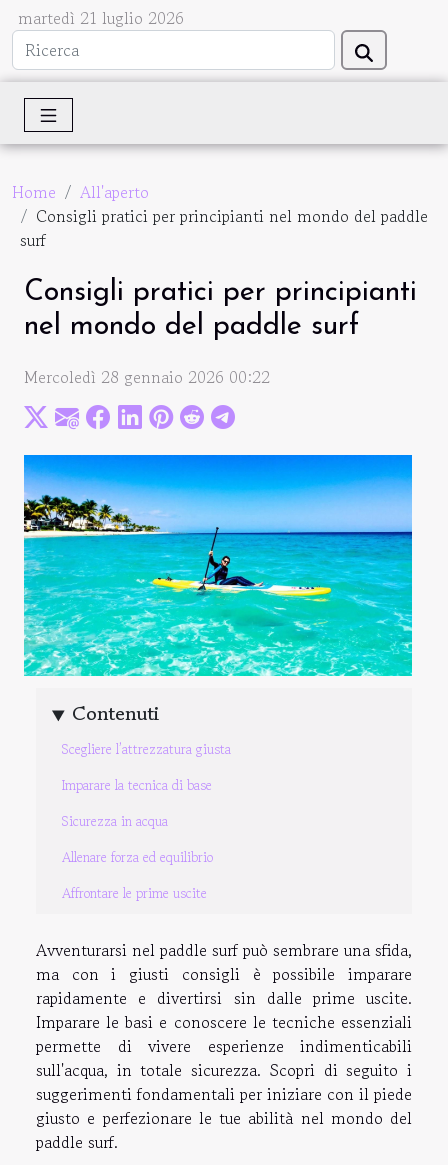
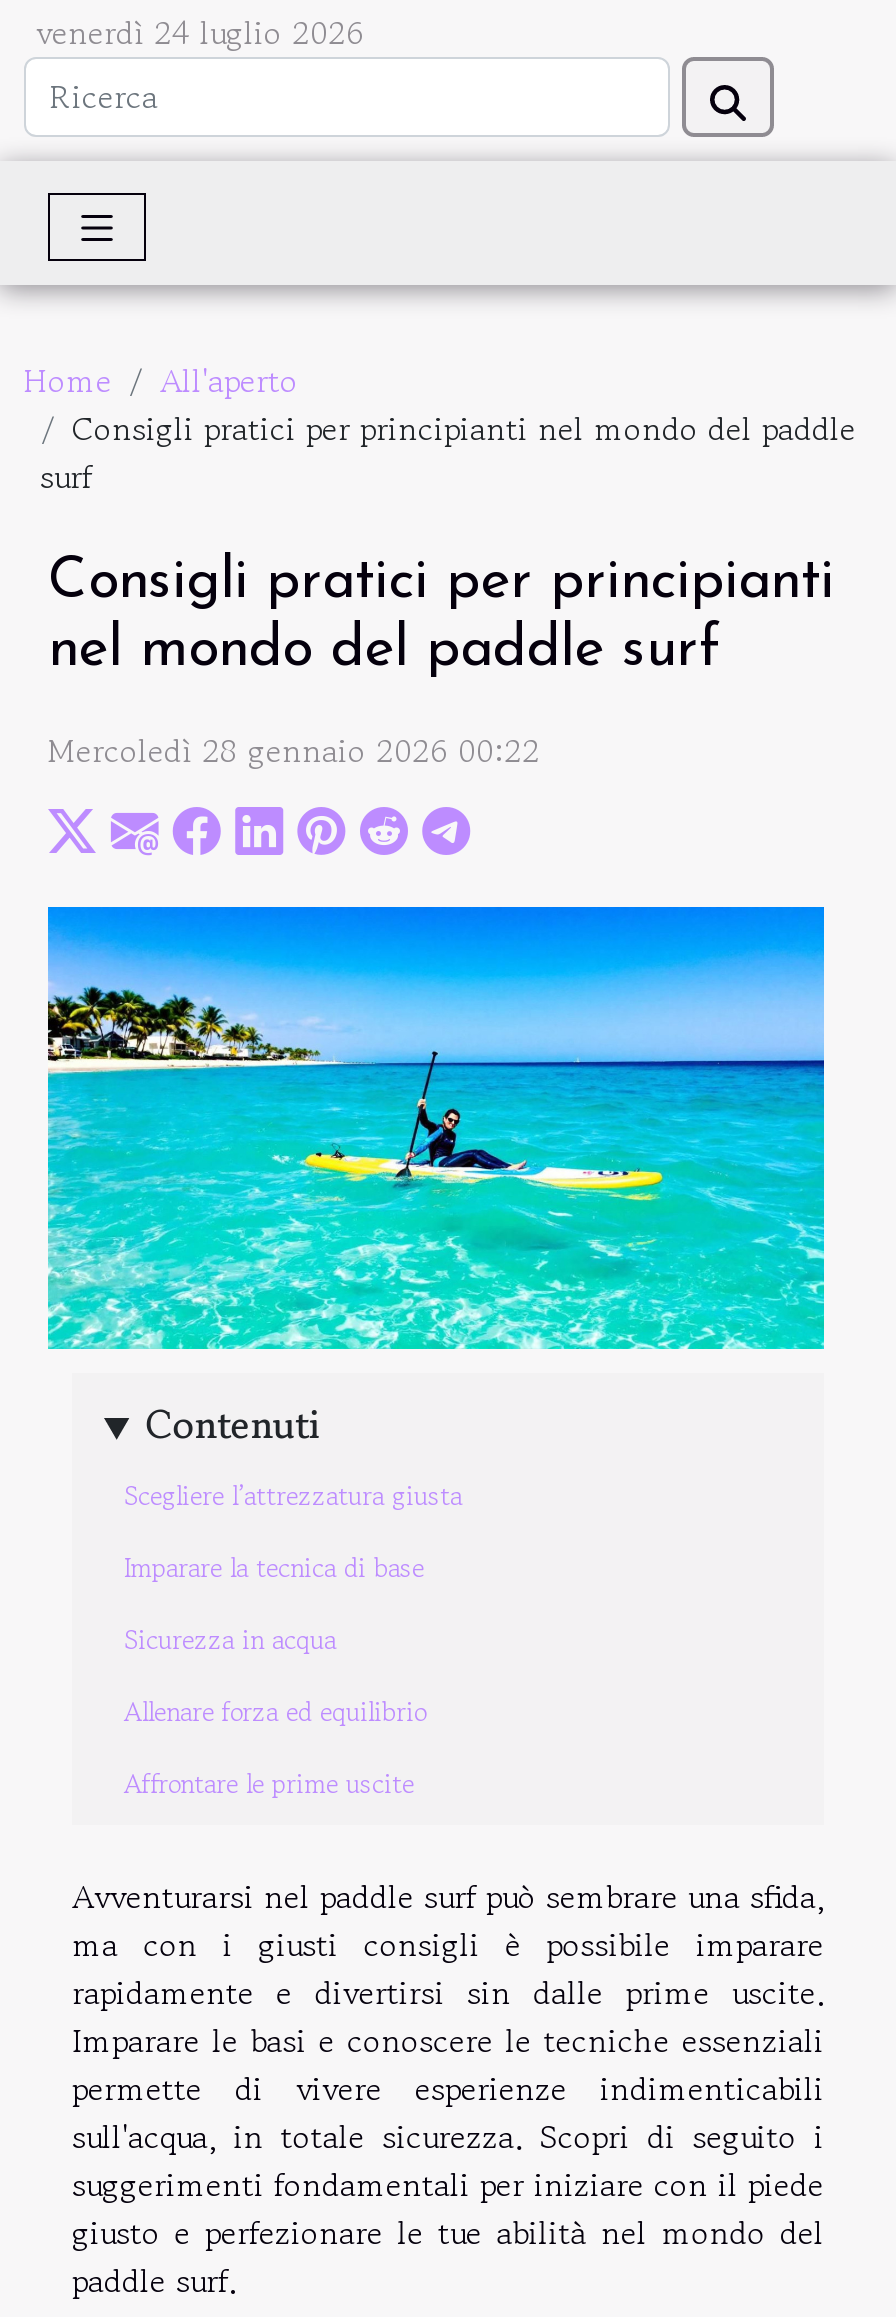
[18,6,184,30] martedì 21 luglio 2026 -> [36,9,364,57] venerdì 24 luglio 2026

